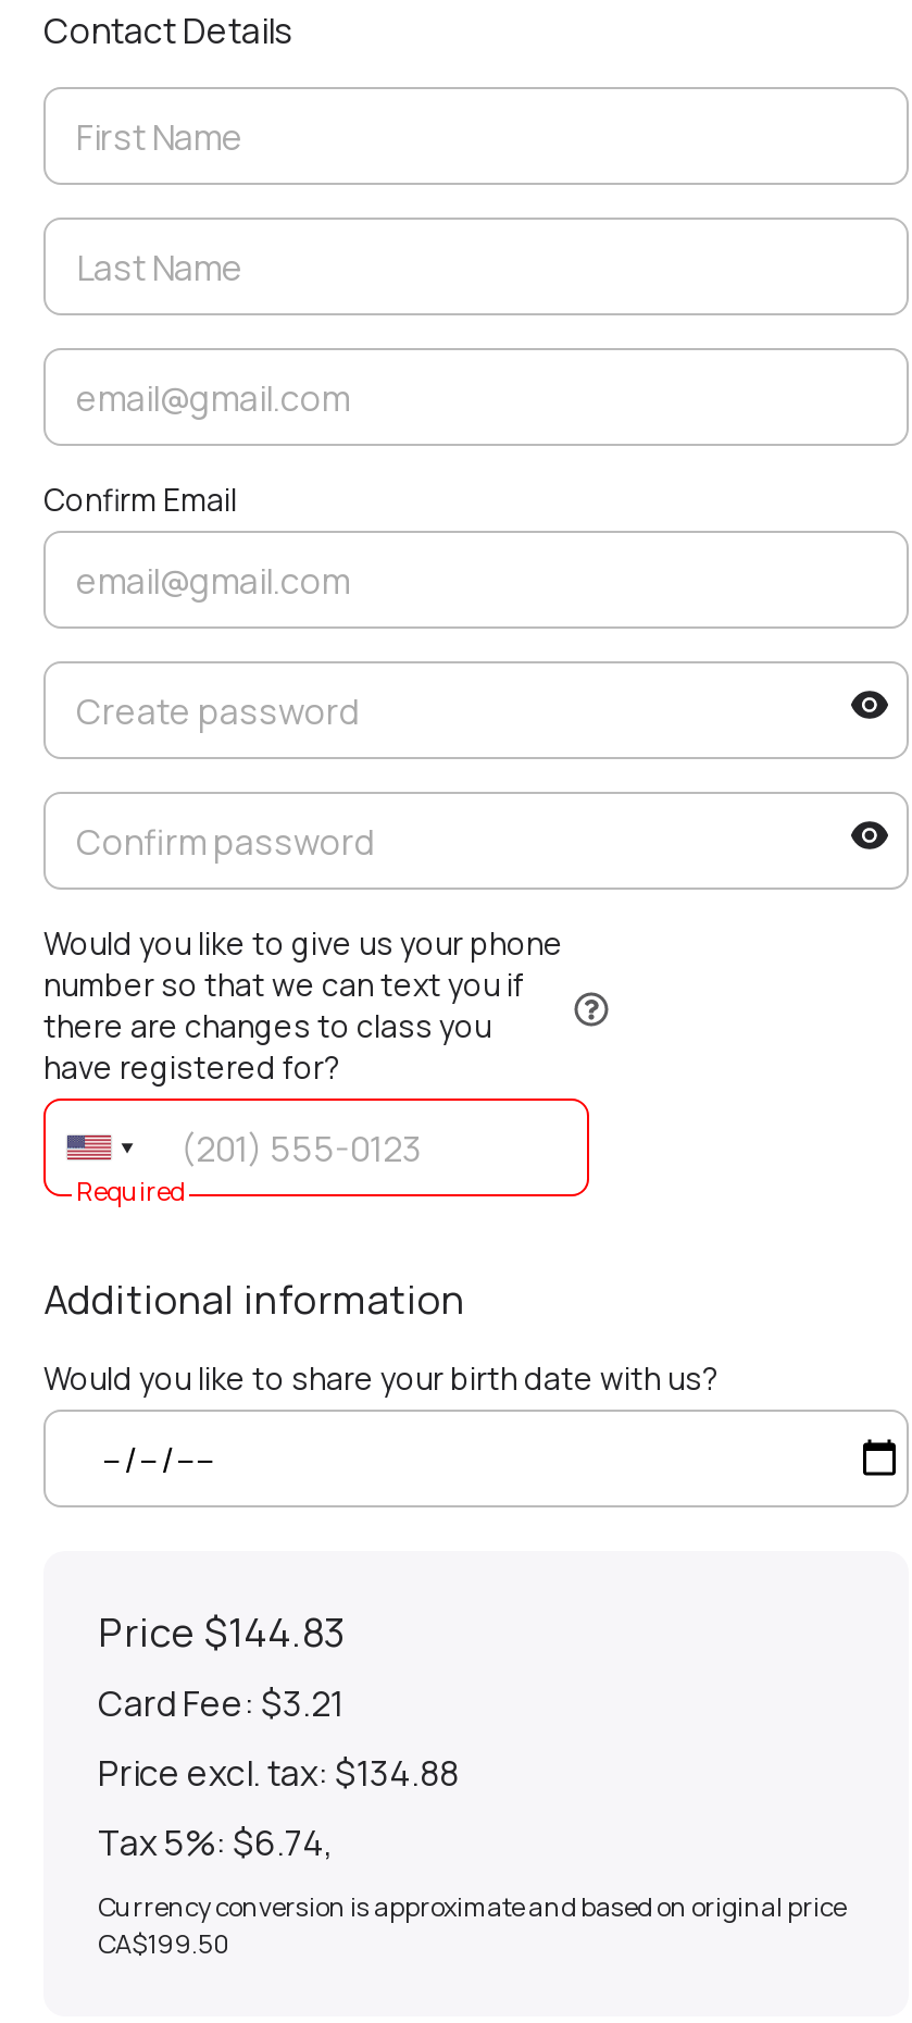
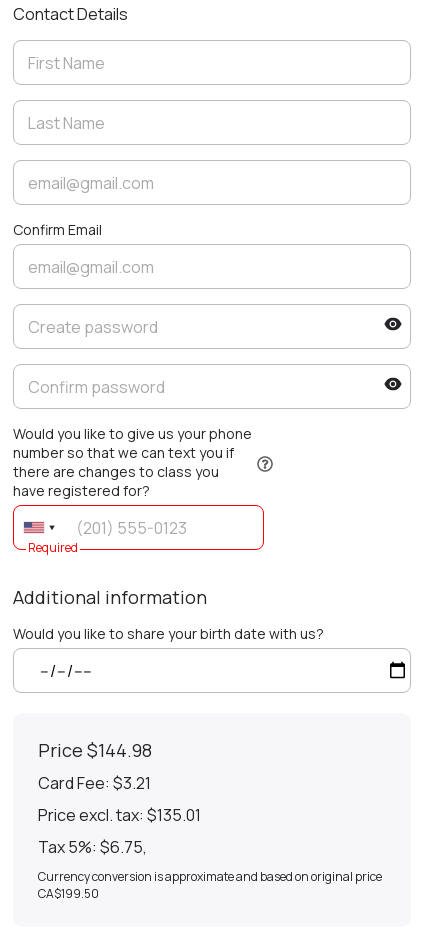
[98,1605,343,1658] Price $144.83 -> [38,738,152,762] Price $144.98
[98,1749,459,1797] Price excl. tax: $134.88 -> [38,804,201,826] Price excl. tax: $135.01
[98,1819,333,1866] Tax 5%: $6.74, -> [38,836,147,858] Tax 5%: $6.75,

